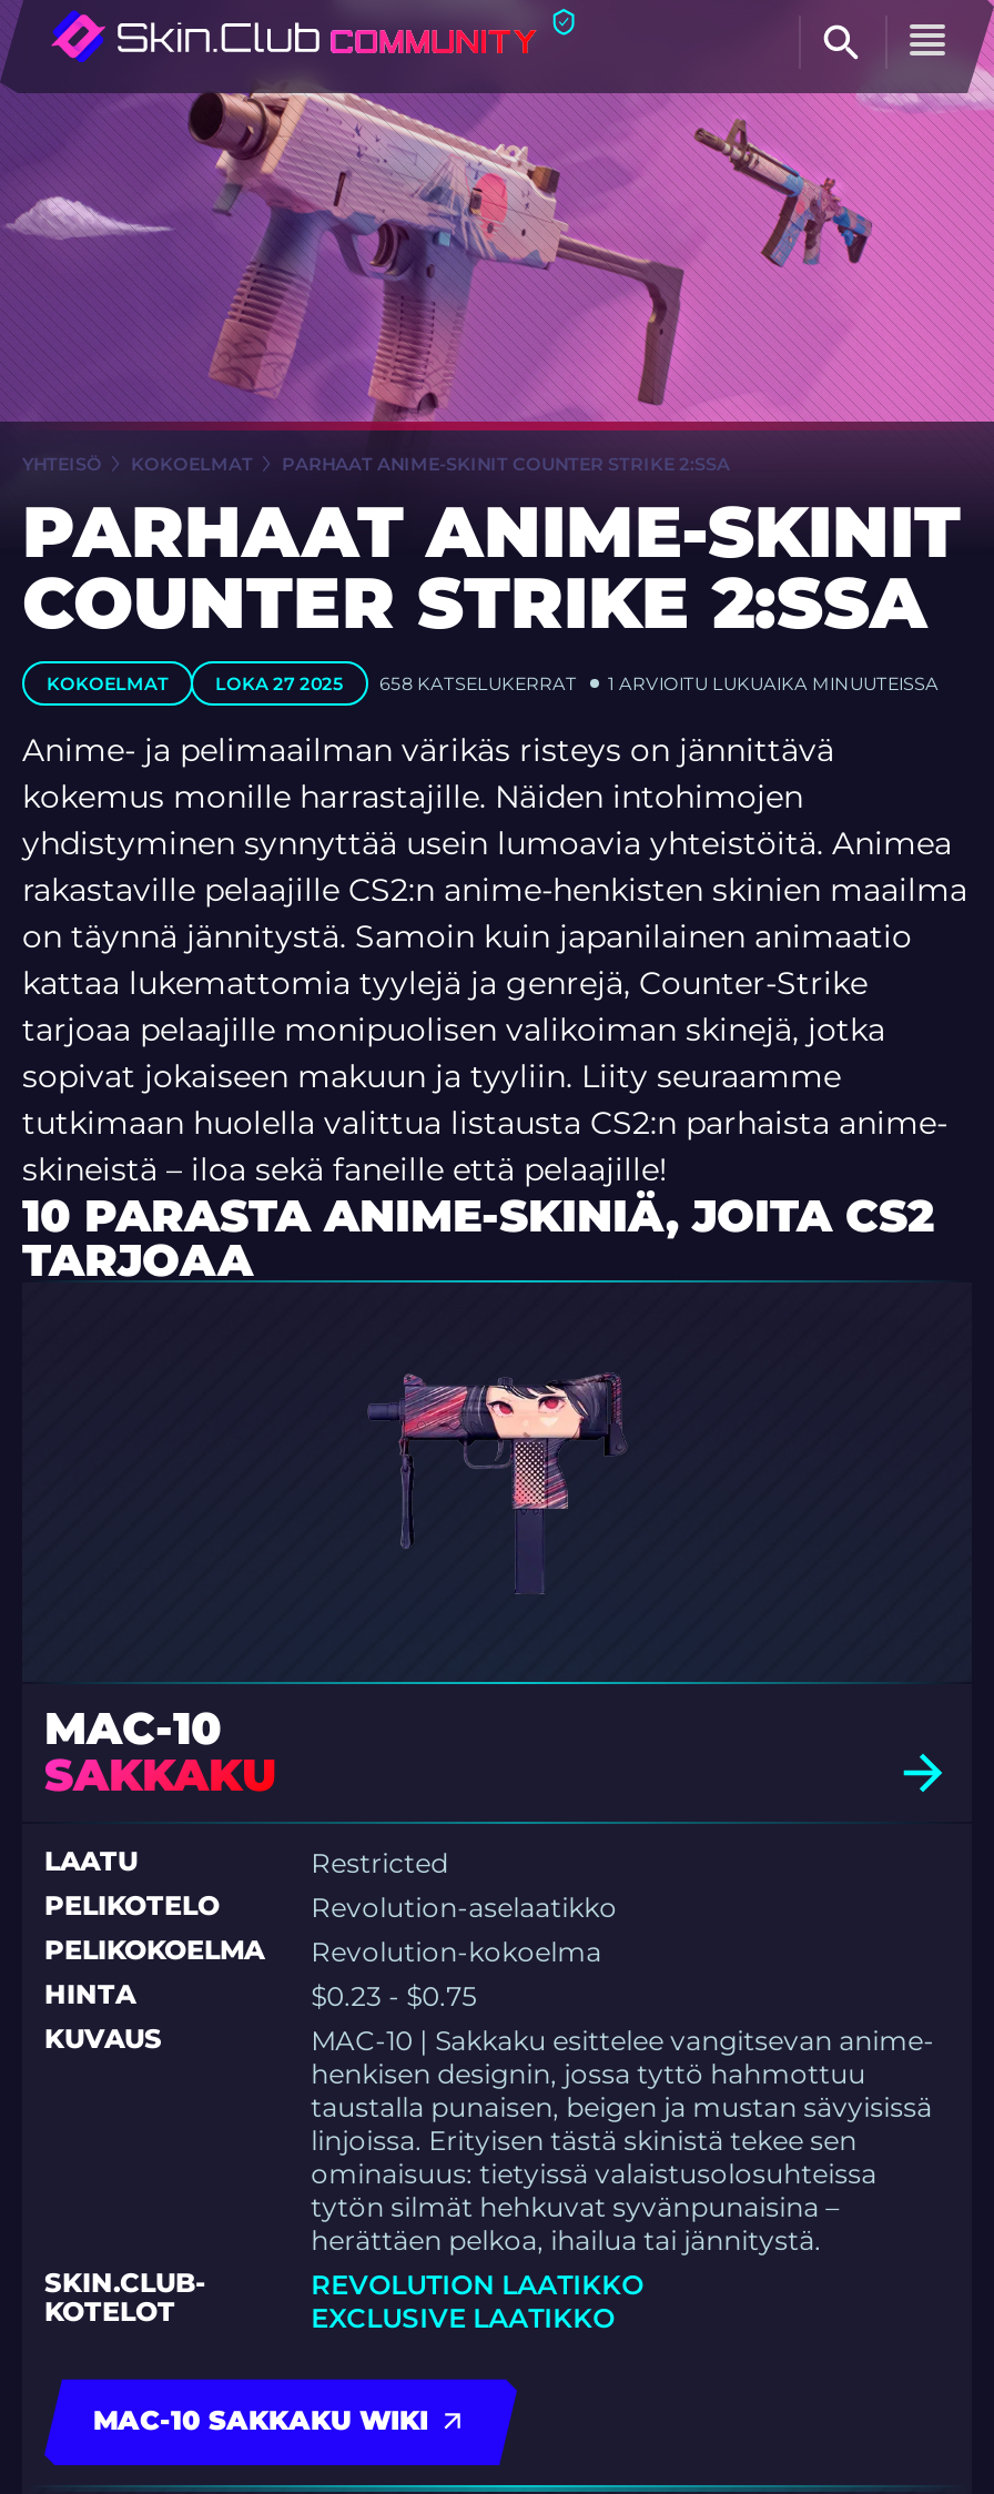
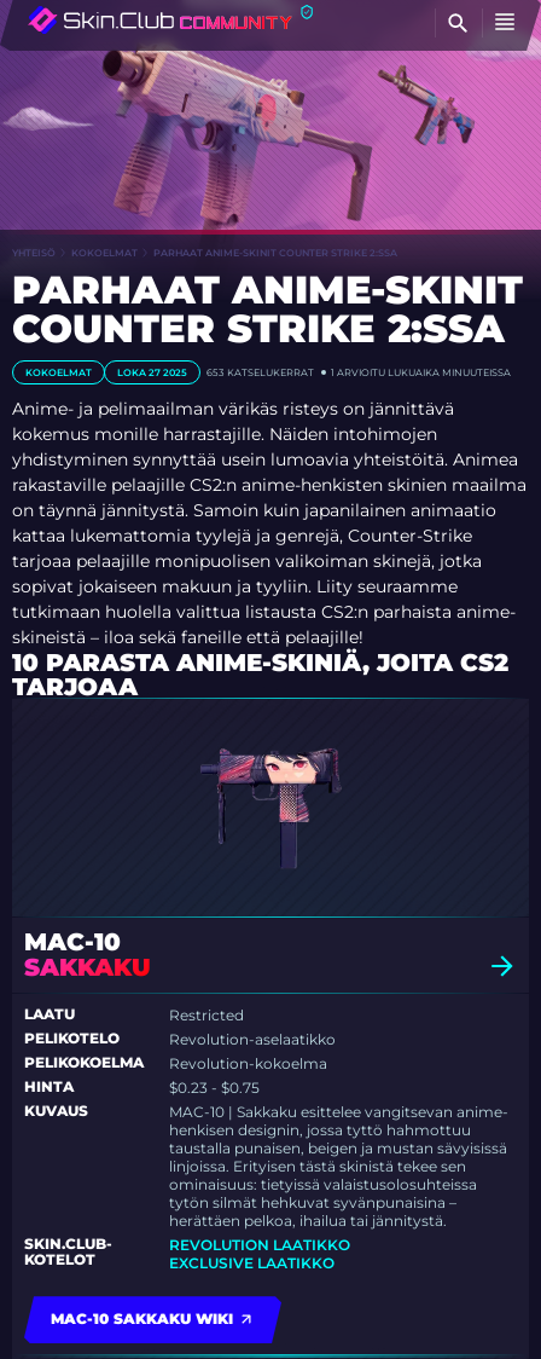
[379,673,577,695] 658 KATSELUKERRAT -> [206,367,314,379] 653 KATSELUKERRAT

